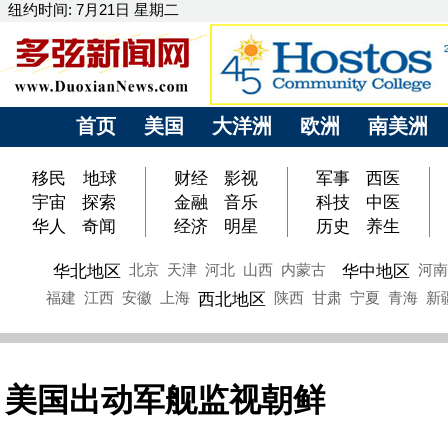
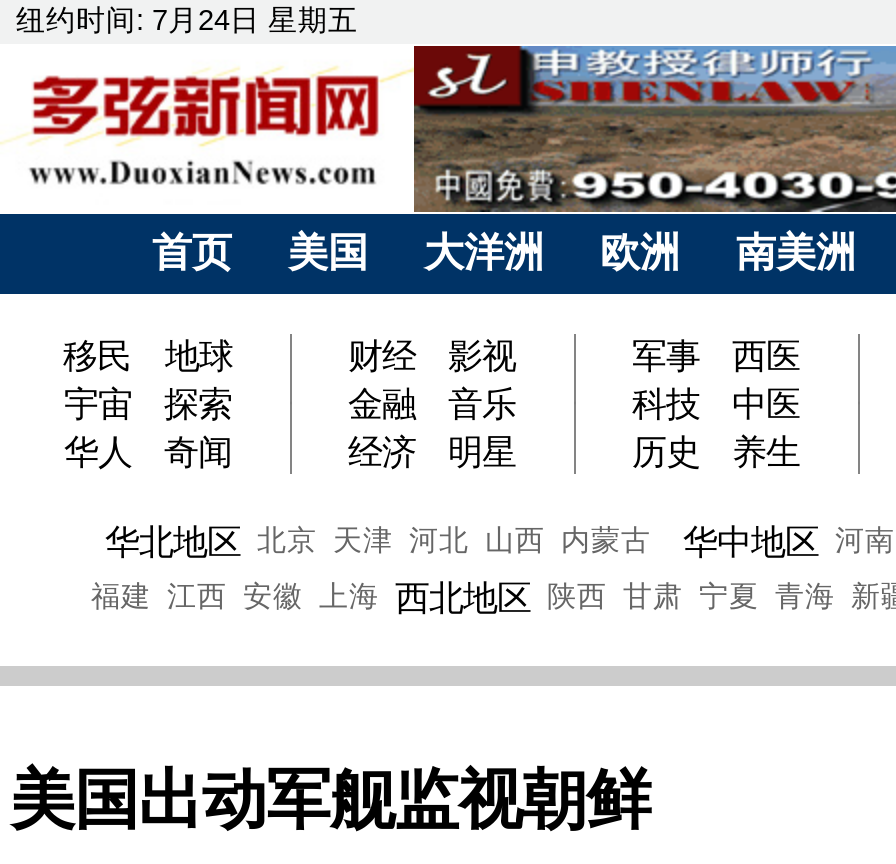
[0,2,179,18] 纽约时间: 7月21日 星期二 -> [0,4,358,36] 纽约时间: 7月24日 星期五
[207,23,445,107] [image] -> [412,44,890,214] [image]

